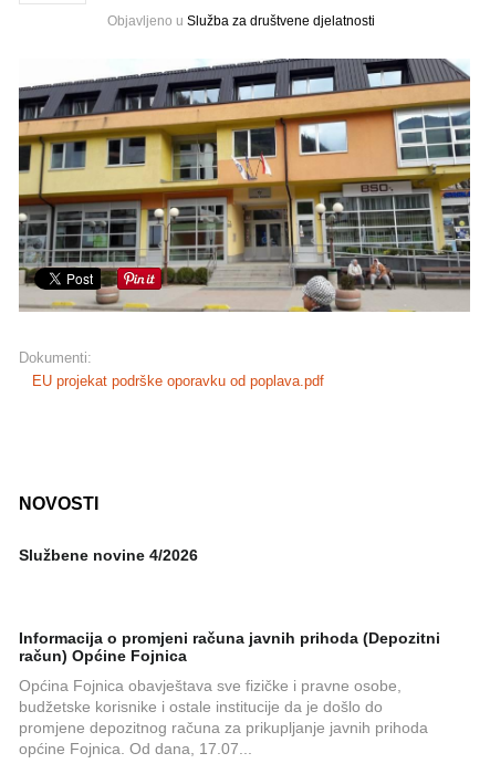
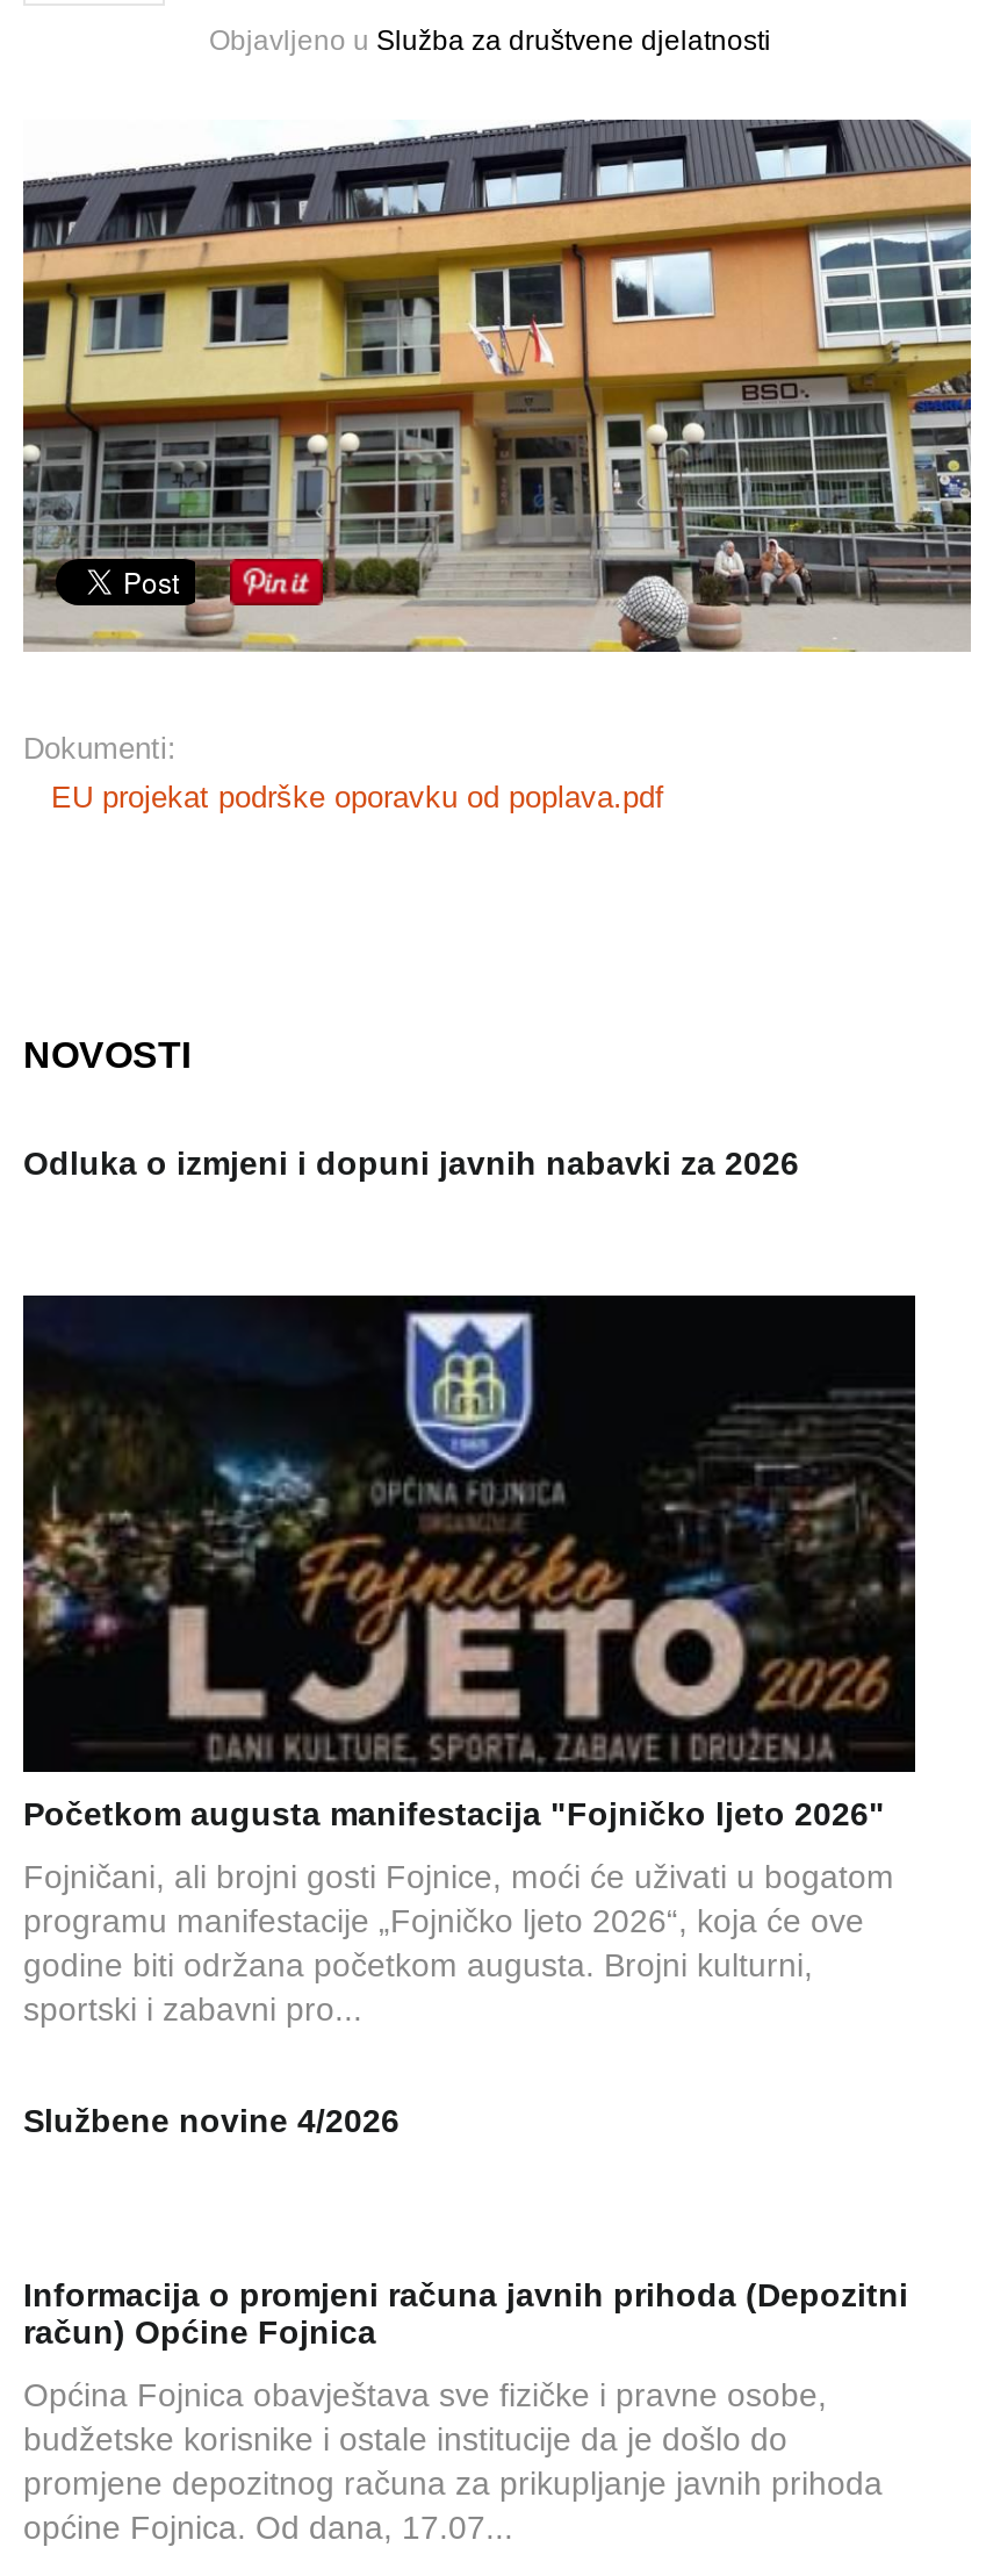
none -> [21,1293,917,2028] [image] | Početkom augusta manifestacija "Fojničko ljeto 2026" | Fojničani, ali brojni gosti Fojnice, moći će uživati u bogatom | programu manifestacije „Fojničko ljeto 2026“, koja će ove | godine biti održana početkom augusta. Brojni kulturni, | sportski i zabavni pro...
none -> [23,1145,799,1183] Odluka o izmjeni i dopuni javnih nabavki za 2026

